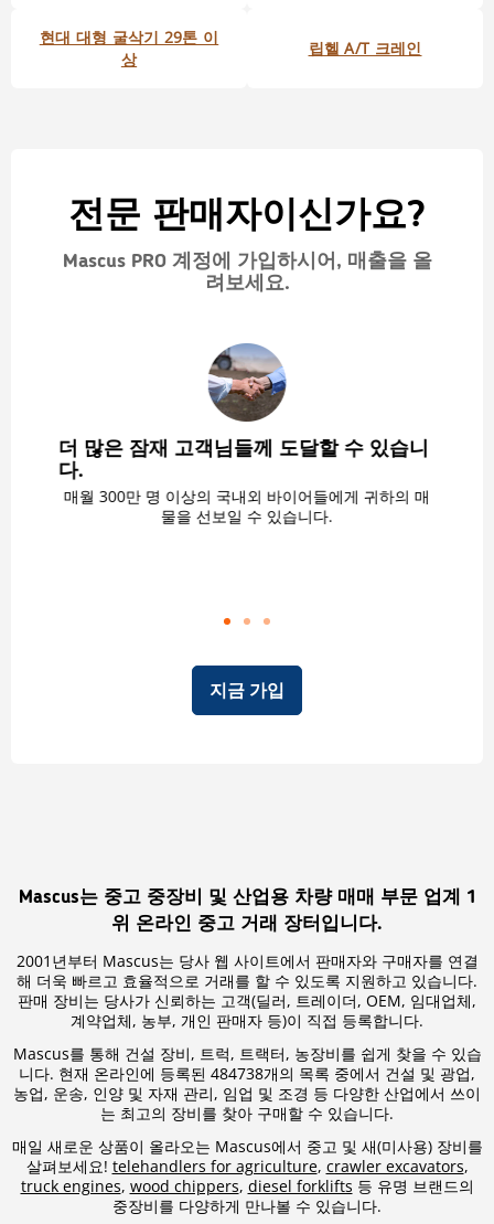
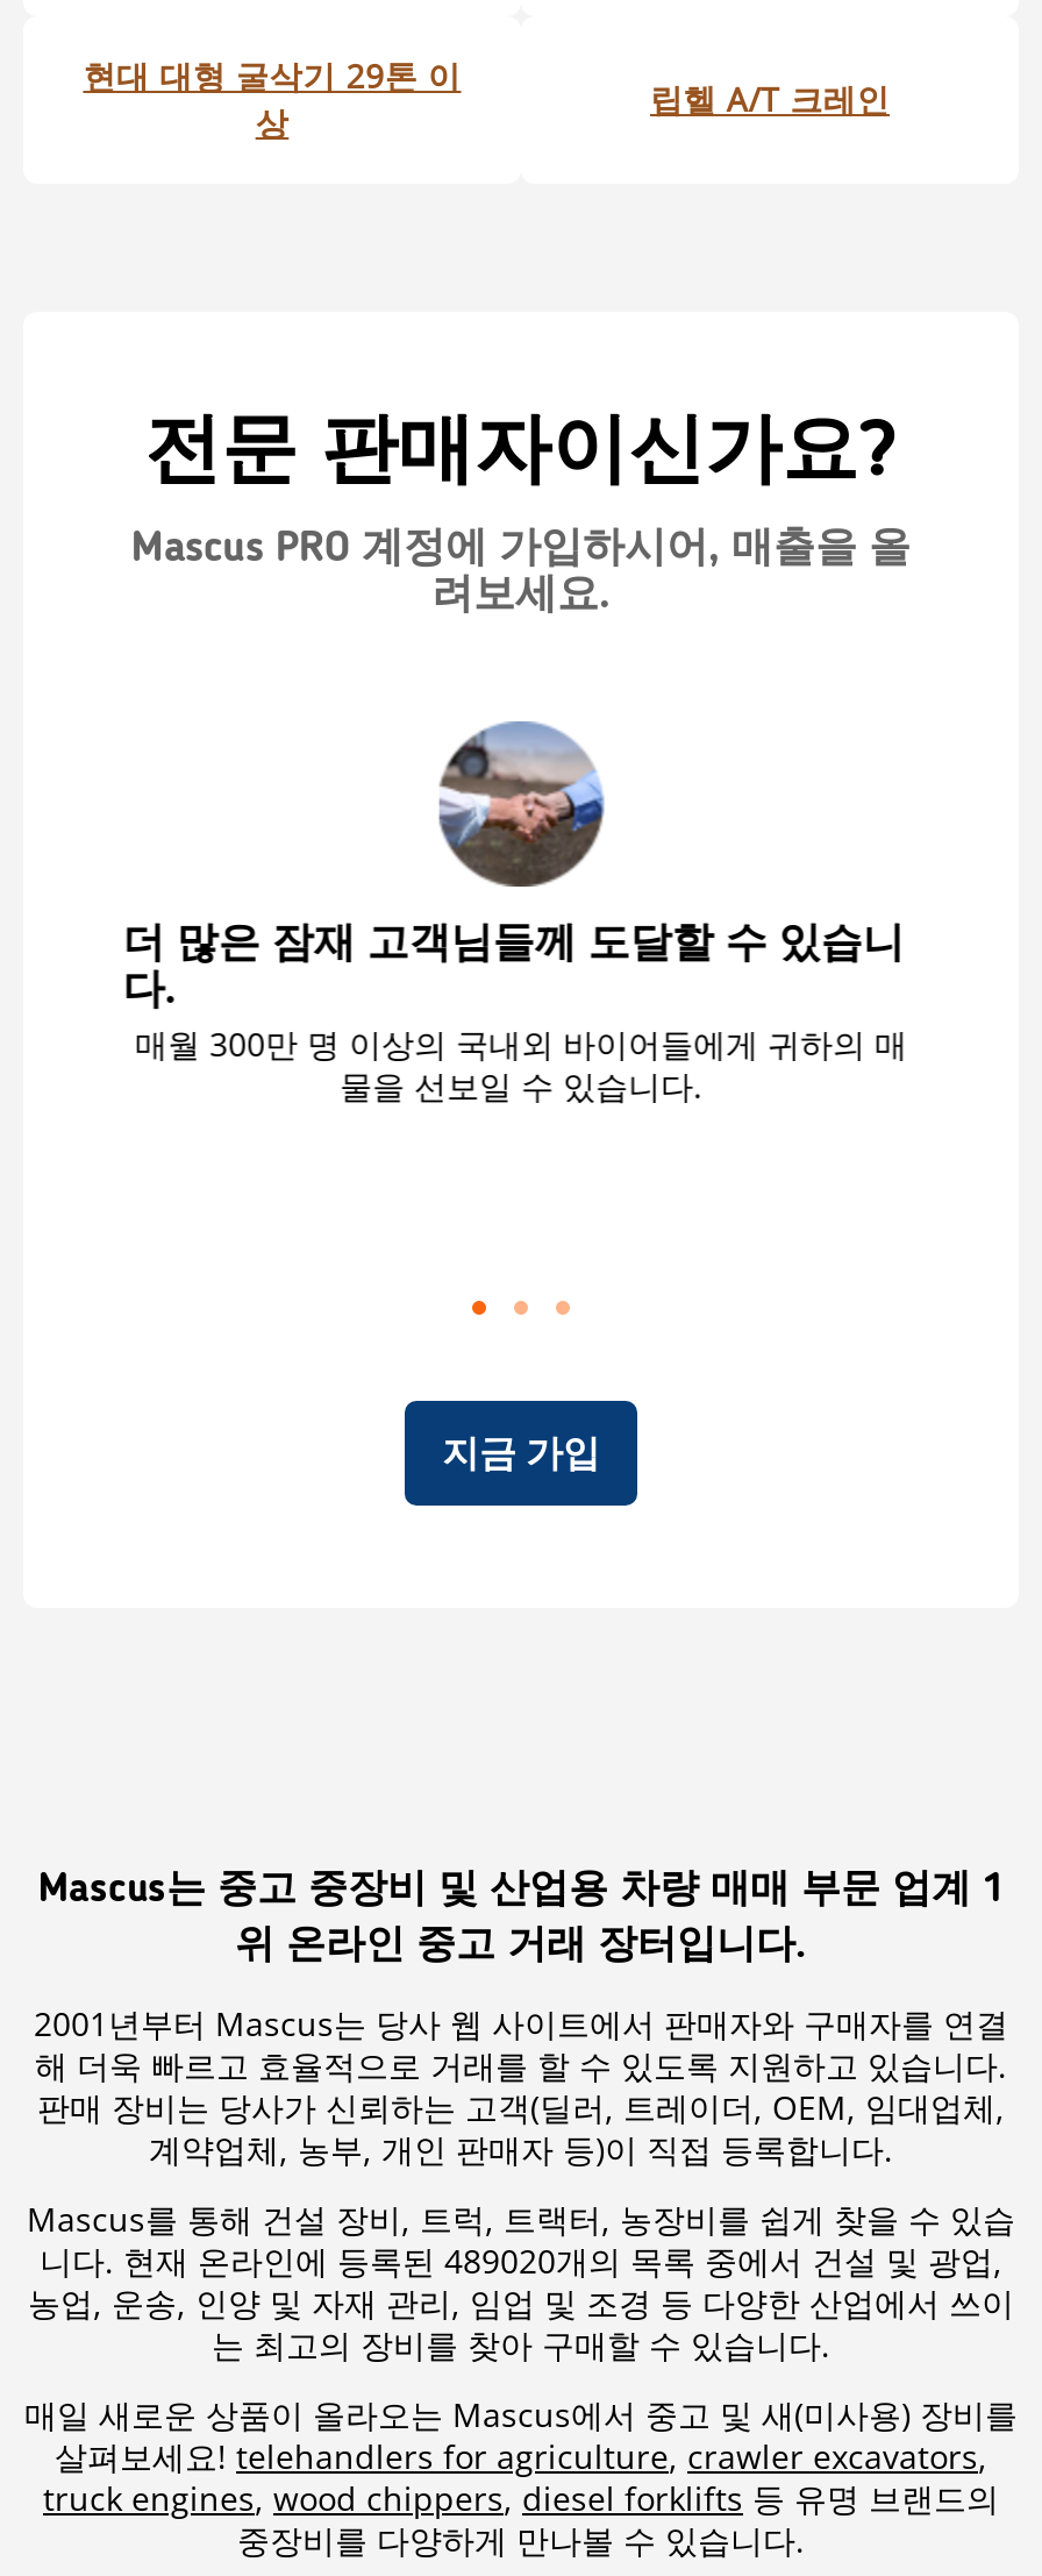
[19,1063,475,1084] 니다. 현재 온라인에 등록된 484738개의 목록 중에서 건설 및 광업, -> [40,2238,1002,2282] 니다. 현재 온라인에 등록된 489020개의 목록 중에서 건설 및 광업,

